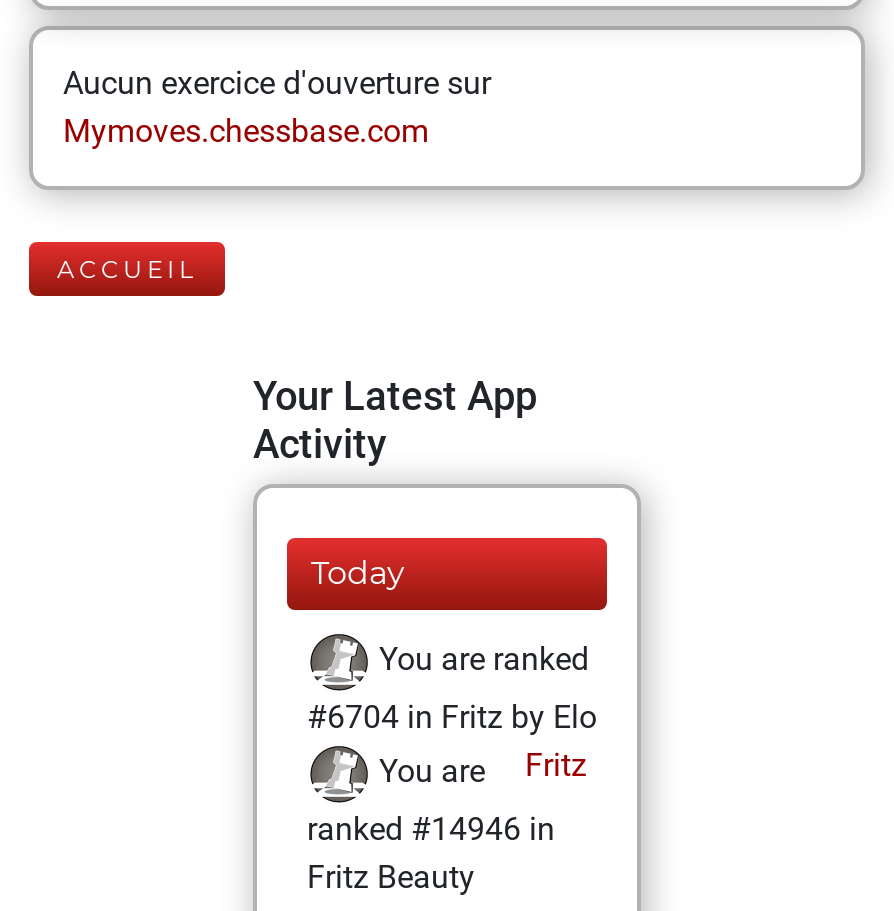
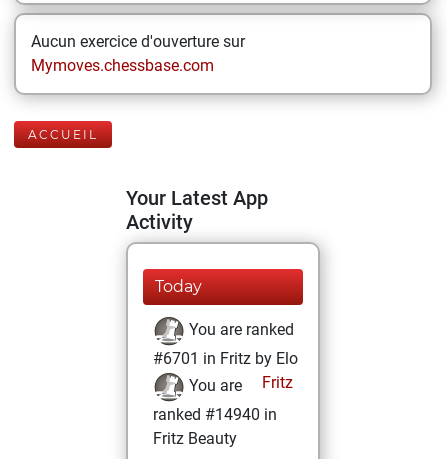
[307,698,597,736] #6704 in Fritz by Elo -> [153,349,298,368] #6701 in Fritz by Elo
[307,810,555,848] ranked #14946 in -> [153,405,277,424] ranked #14940 in

